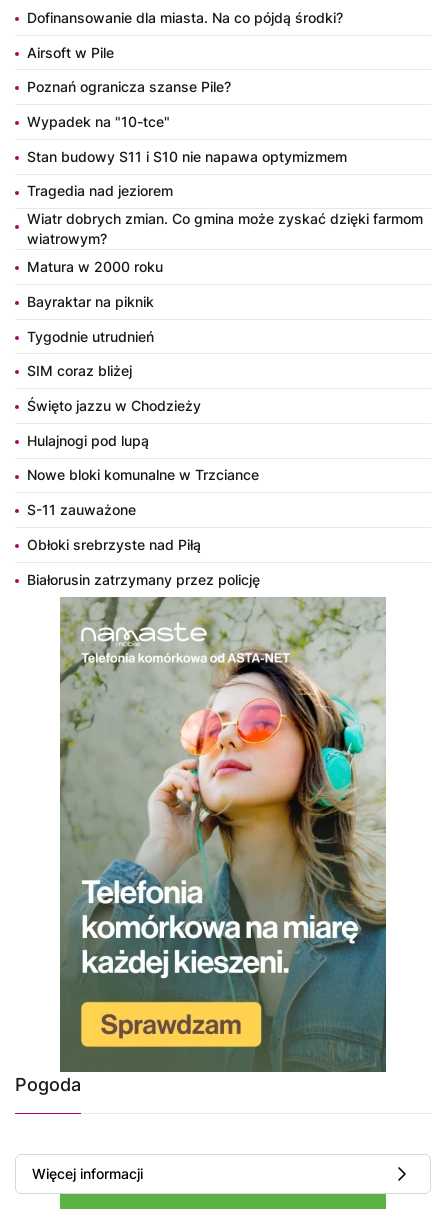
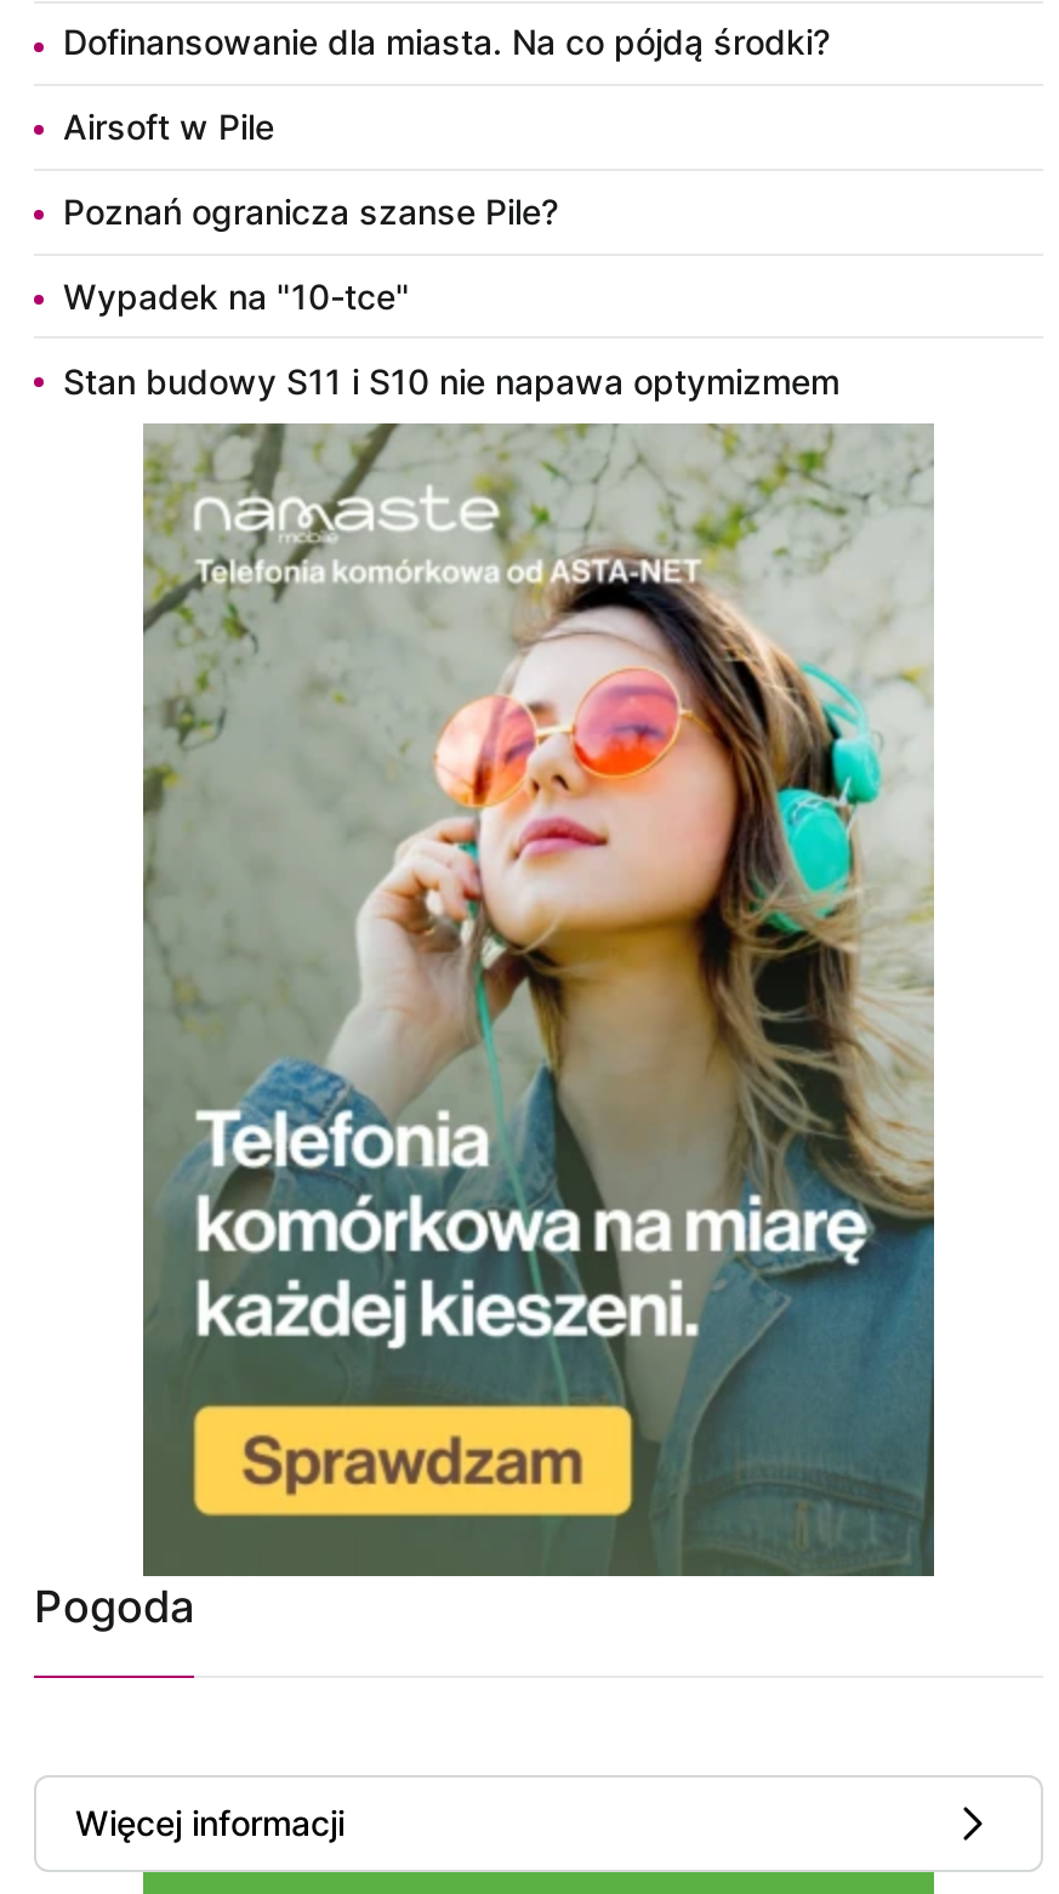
[27,182,423,588] Tragedia nad jeziorem | Wiatr dobrych zmian. Co gmina może zyskać dzięki farmom | wiatrowym? | Matura w 2000 roku | Bayraktar na piknik | Tygodnie utrudnień | SIM coraz bliżej | Święto jazzu w Chodzieży | Hulajnogi pod lupą | Nowe bloki komunalne w Trzciance | S-11 zauważone | Obłoki srebrzyste nad Piłą | Białorusin zatrzymany przez policję -> none

